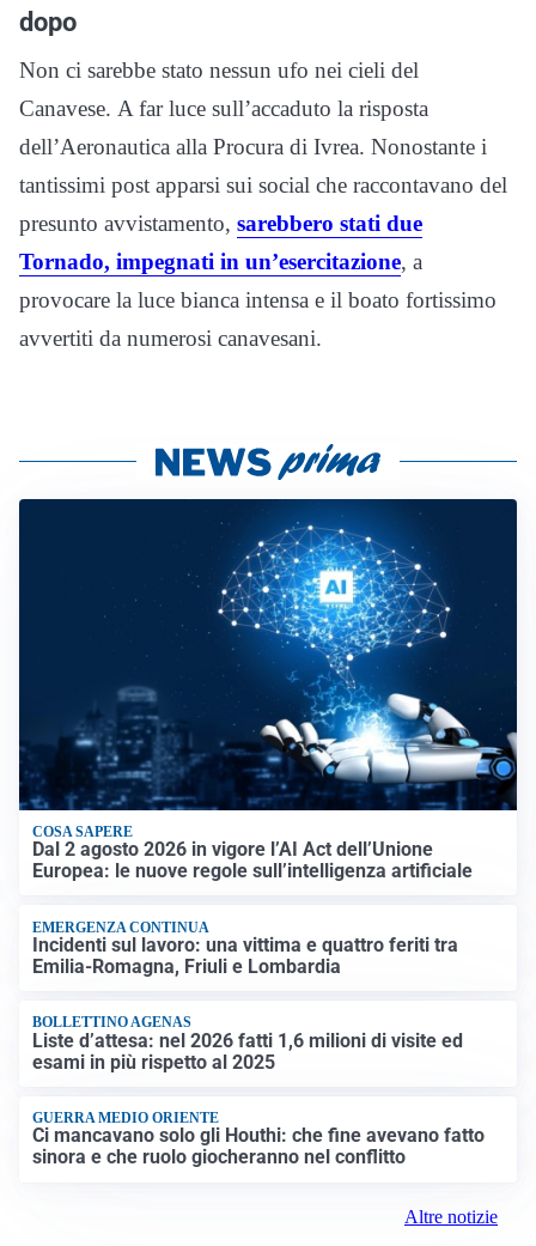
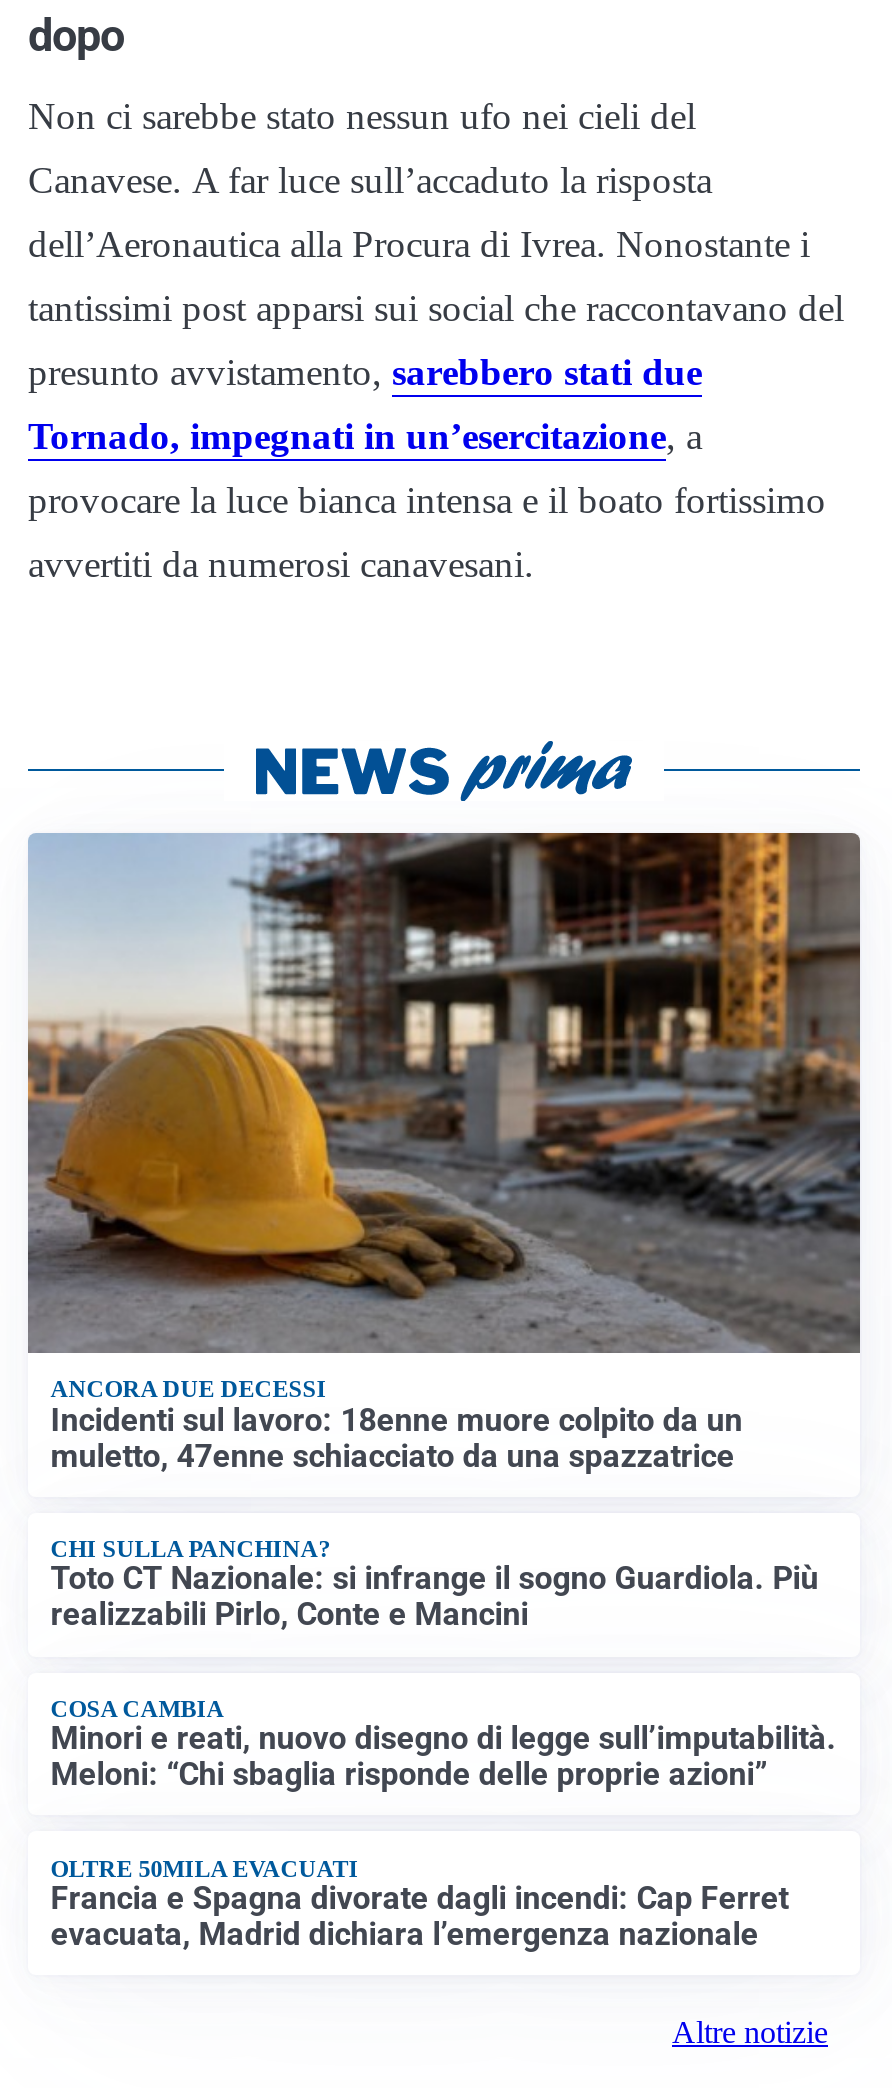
[18,498,518,882] [image] | COSA SAPERE | Dal 2 agosto 2026 in vigore l’AI Act dell’Unione | Europea: le nuove regole sull’intelligenza artificiale -> [26,830,862,1474] [image] | ANCORA DUE DECESSI | Incidenti sul lavoro: 18enne muore colpito da un | muletto, 47enne schiacciato da una spazzatrice
[33,919,458,978] EMERGENZA CONTINUA | Incidenti sul lavoro: una vittima e quattro feriti tra | Emilia-Romagna, Friuli e Lombardia -> [50,1535,818,1634] CHI SULLA PANCHINA? | Toto CT Nazionale: si infrange il sogno Guardiola. Più | realizzabili Pirlo, Conte e Mancini
[33,1014,463,1073] BOLLETTINO AGENAS | Liste d’attesa: nel 2026 fatti 1,6 milioni di visite ed | esami in più rispetto al 2025 -> [50,1695,836,1793] COSA CAMBIA | Minori e reati, nuovo disegno di legge sull’imputabilità. | Meloni: “Chi sbaglia risponde delle proprie azioni”
[33,1110,485,1169] GUERRA MEDIO ORIENTE | Ci mancavano solo gli Houthi: che fine avevano fatto | sinora e che ruolo giocheranno nel conflitto -> [50,1854,788,1953] OLTRE 50MILA EVACUATI | Francia e Spagna divorate dagli incendi: Cap Ferret | evacuata, Madrid dichiara l’emergenza nazionale

